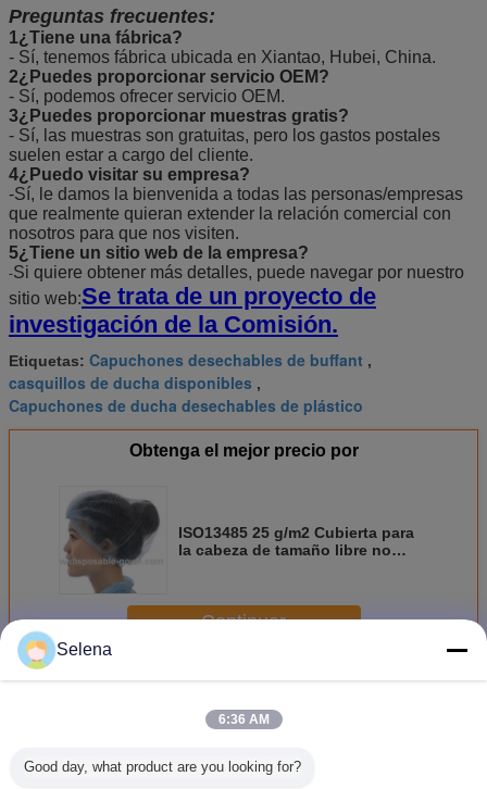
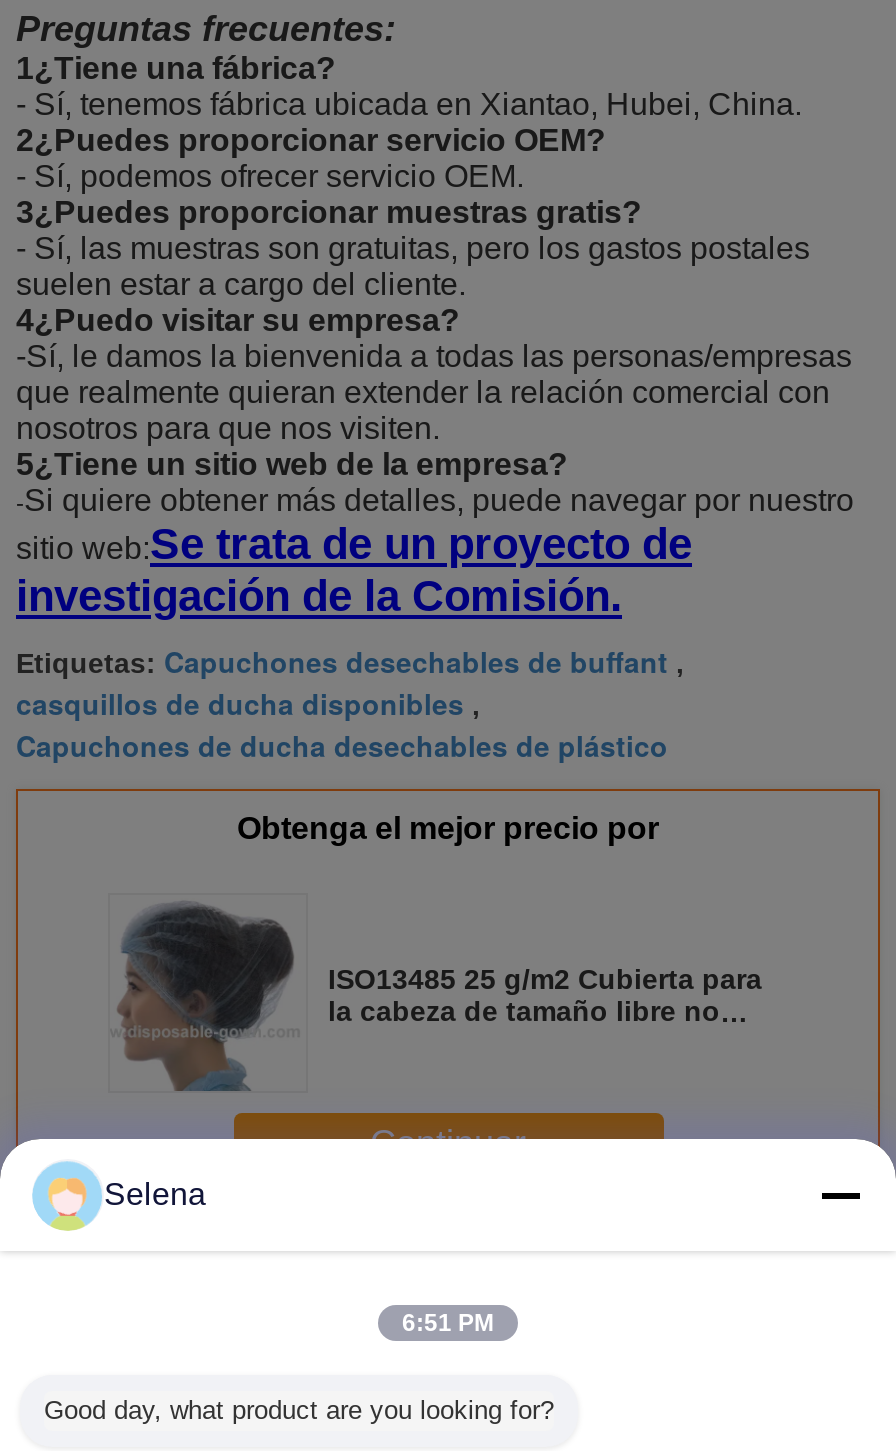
[218,712,269,727] 6:36 AM -> [402,1309,494,1337] 6:51 PM

